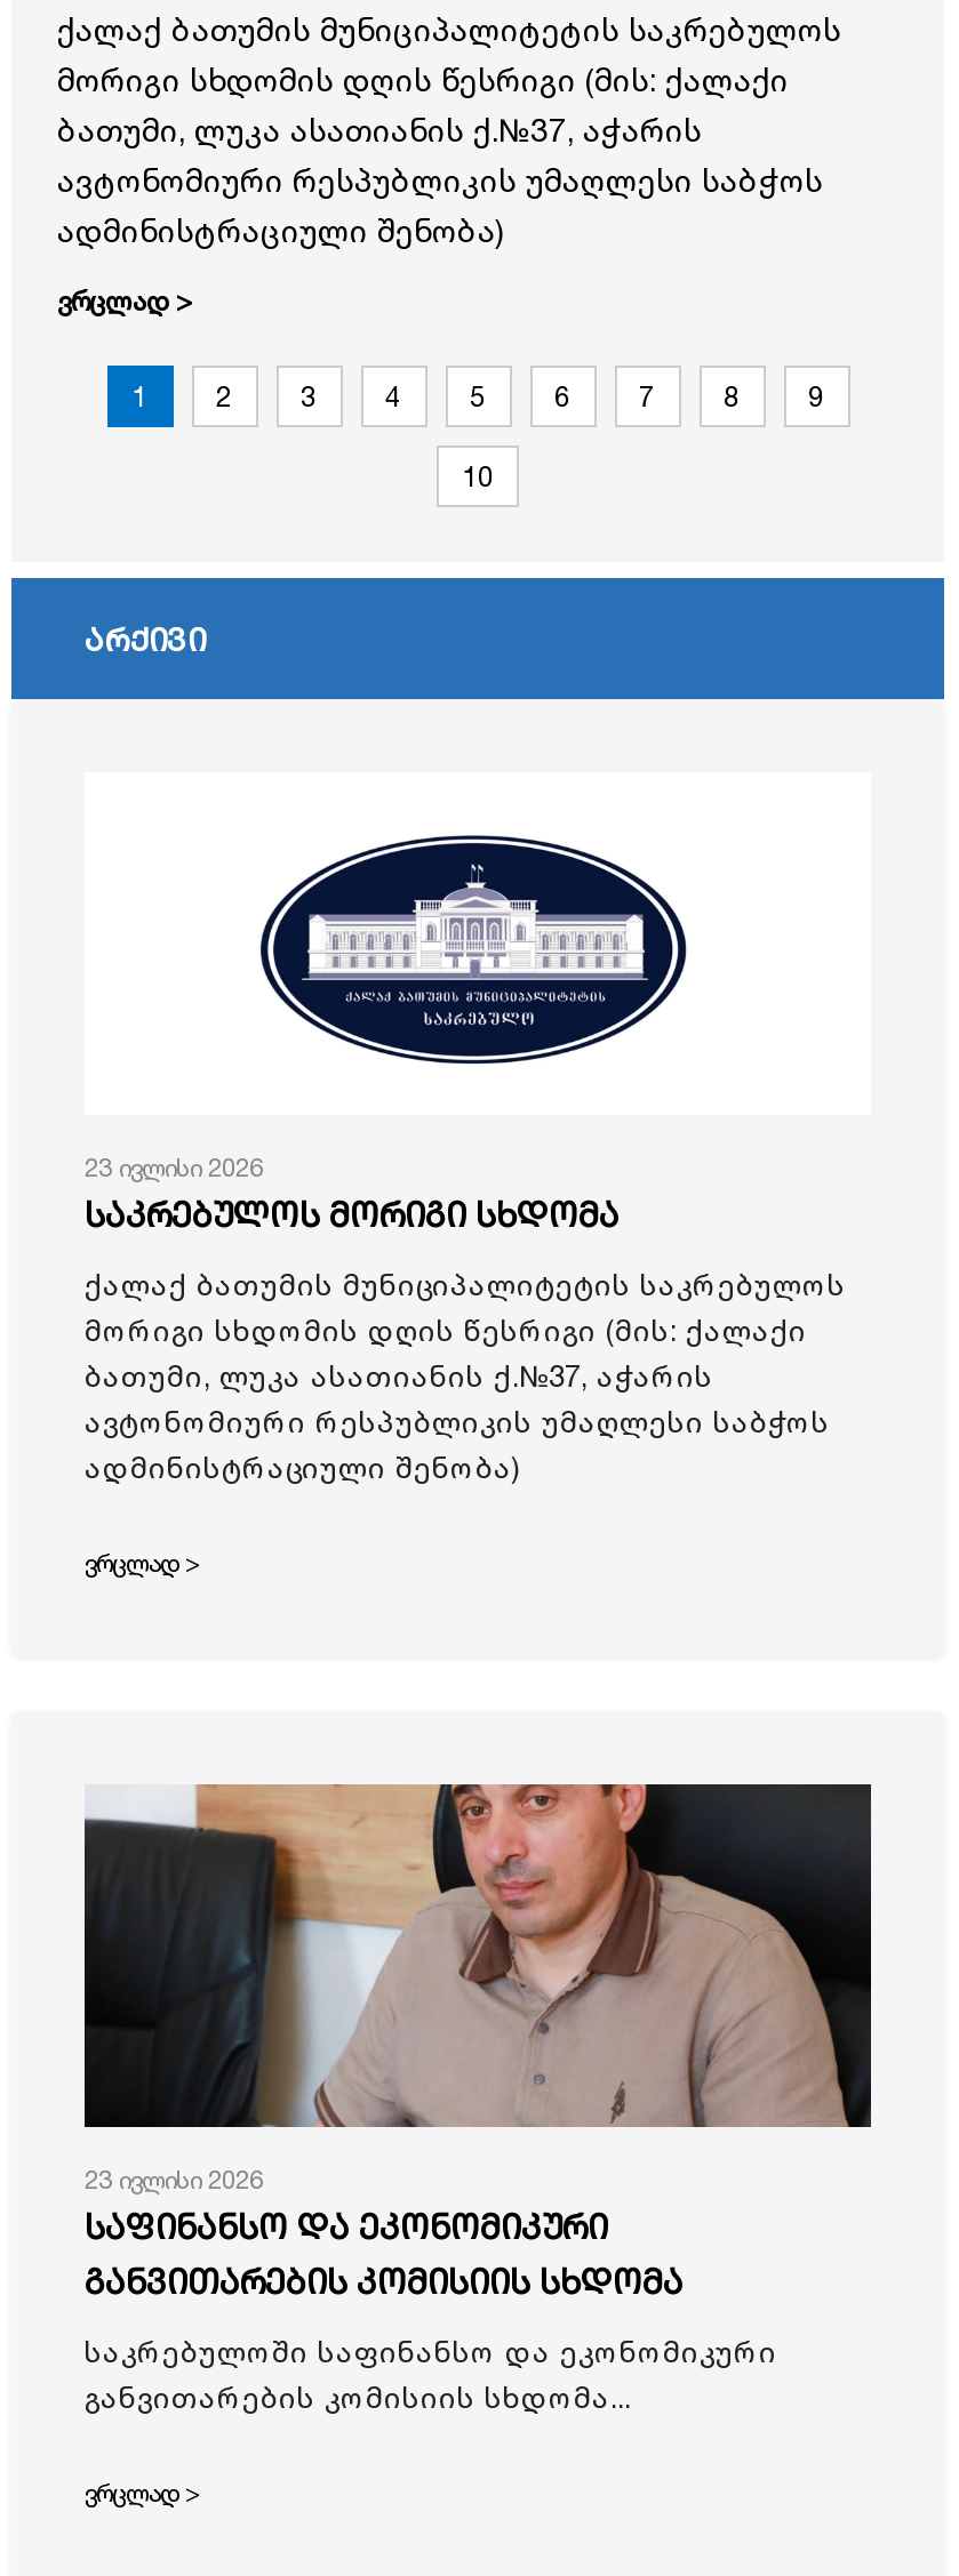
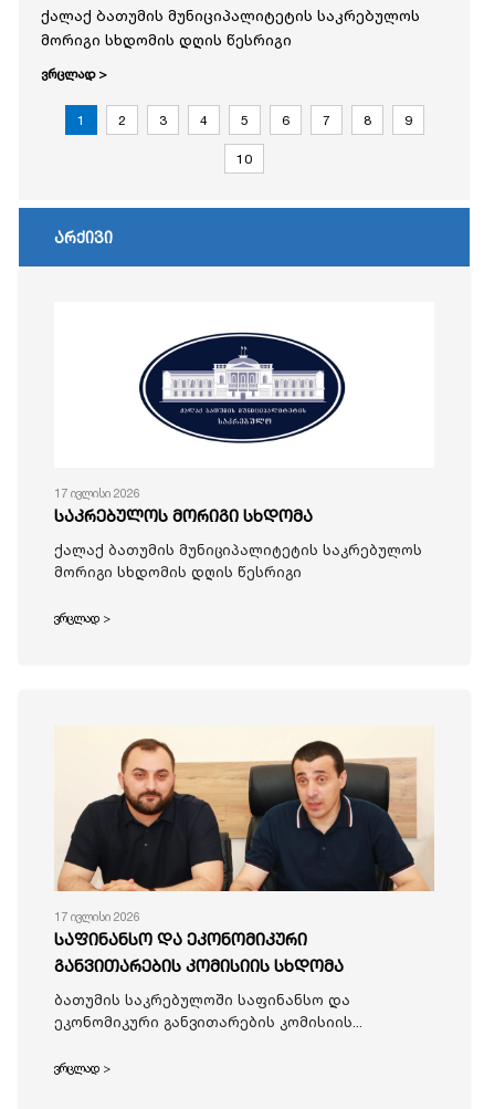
[57,60,823,250] მორიგი სხდომის დღის წესრიგი (მის: ქალაქი | ბათუმი, ლუკა ასათიანის ქ.№37, აჭარის | ავტონომიური რესპუბლიკის უმაღლესი საბჭოს | ადმინისტრაციული შენობა) -> [41,30,292,49] მორიგი სხდომის დღის წესრიგი
[85,1152,263,1184] 23 ივლისი 2026 -> [54,486,140,501] 17 ივლისი 2026
[85,1312,830,1486] მორიგი სხდომის დღის წესრიგი (მის: ქალაქი | ბათუმი, ლუკა ასათიანის ქ.№37, აჭარის | ავტონომიური რესპუბლიკის უმაღლესი საბჭოს | ადმინისტრაციული შენობა) -> [54,563,302,581] მორიგი სხდომის დღის წესრიგი
[82,1782,873,2196] [image] | 23 ივლისი 2026 -> [54,725,434,925] [image] | 17 ივლისი 2026
[85,2333,777,2416] საკრებულოში საფინანსო და ეკონომიკური | განვითარების კომისიის სხდომა... -> [54,991,362,1031] ბათუმის საკრებულოში საფინანსო და | ეკონომიკური განვითარების კომისიის...

